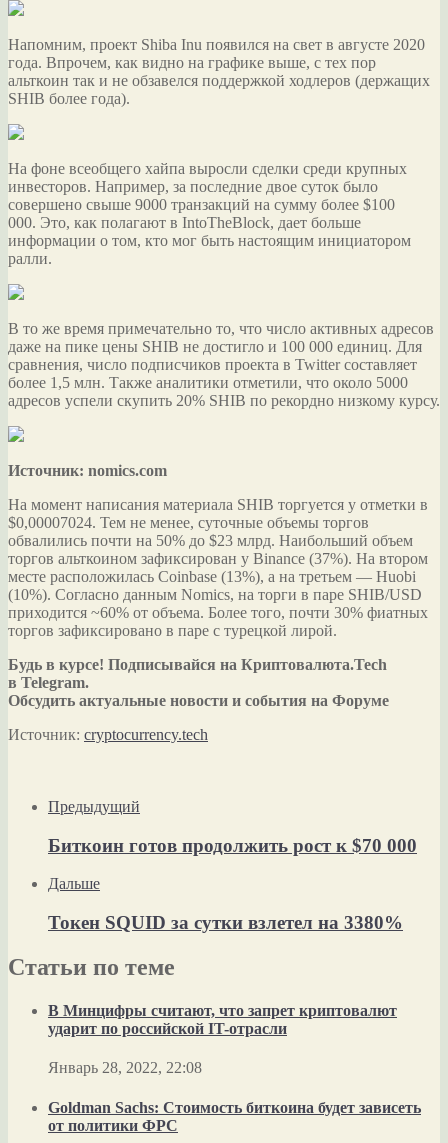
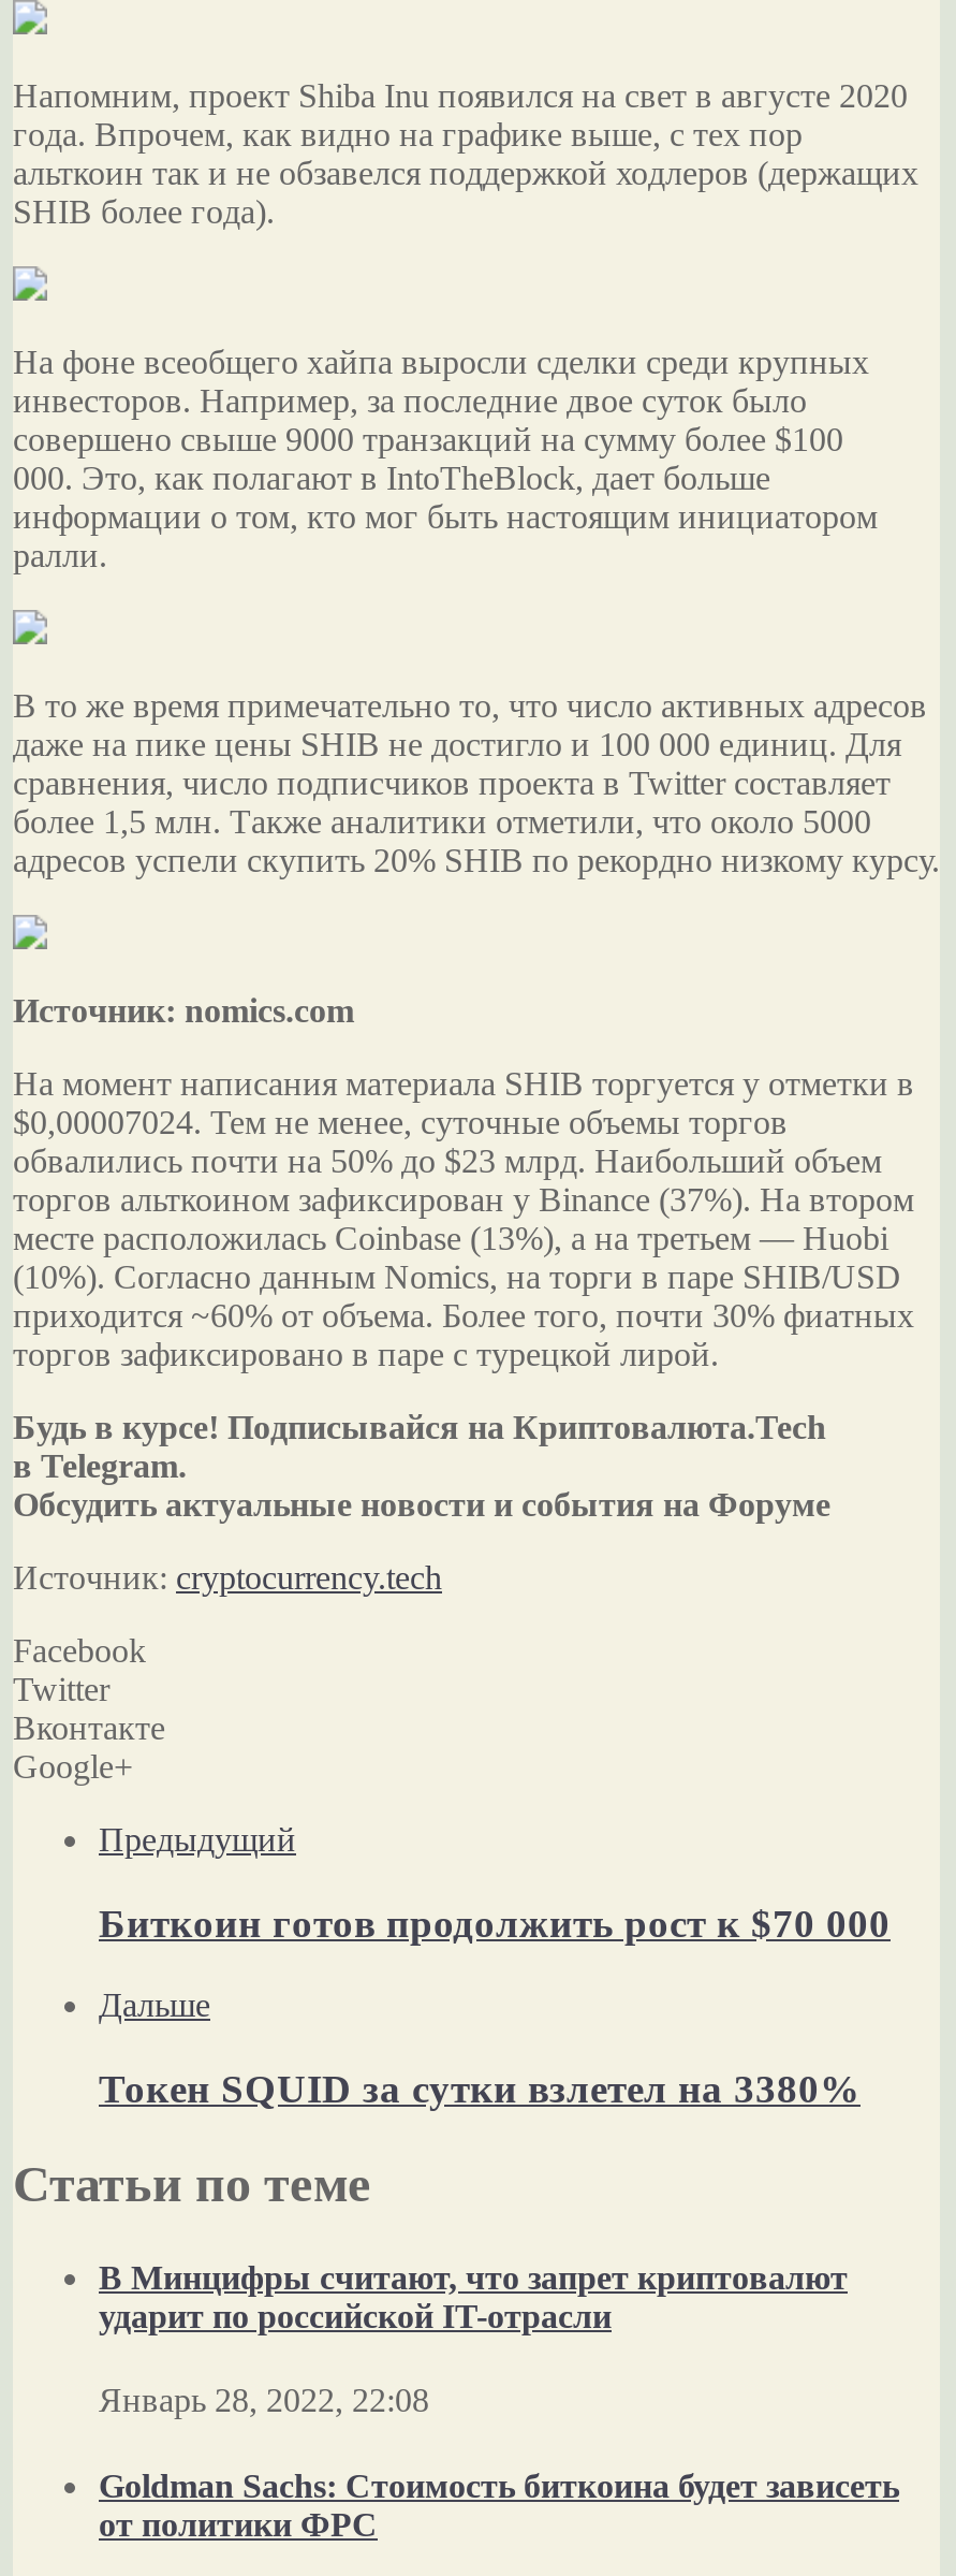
none -> [13,1632,165,1784] Facebook | Twitter | Вконтакте | Google+

